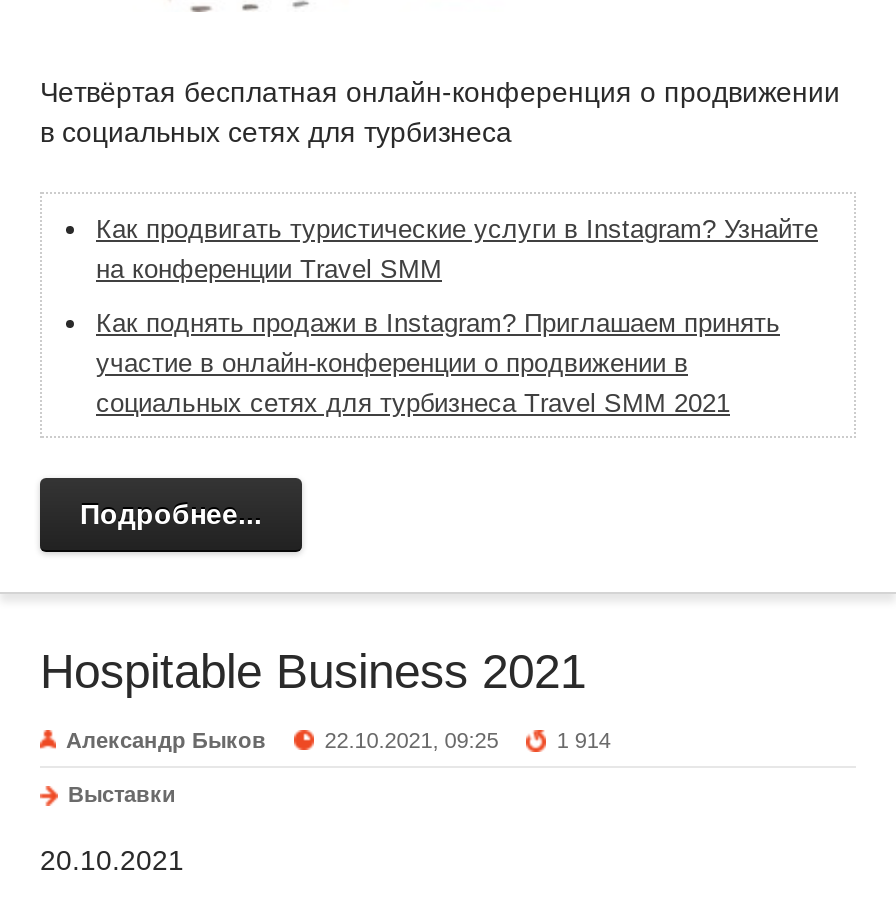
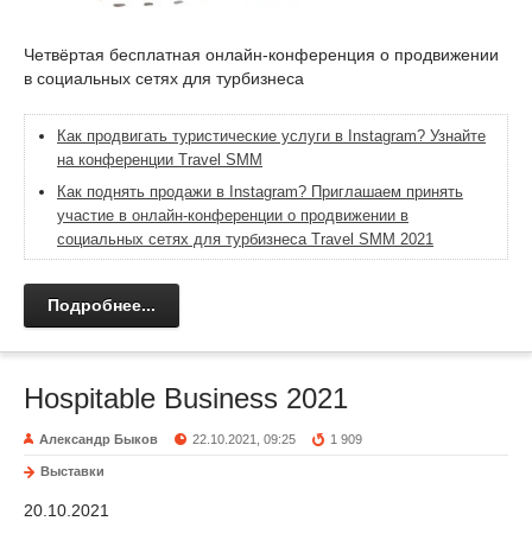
[557,728,611,752] 1 914 -> [331,432,363,446] 1 909

